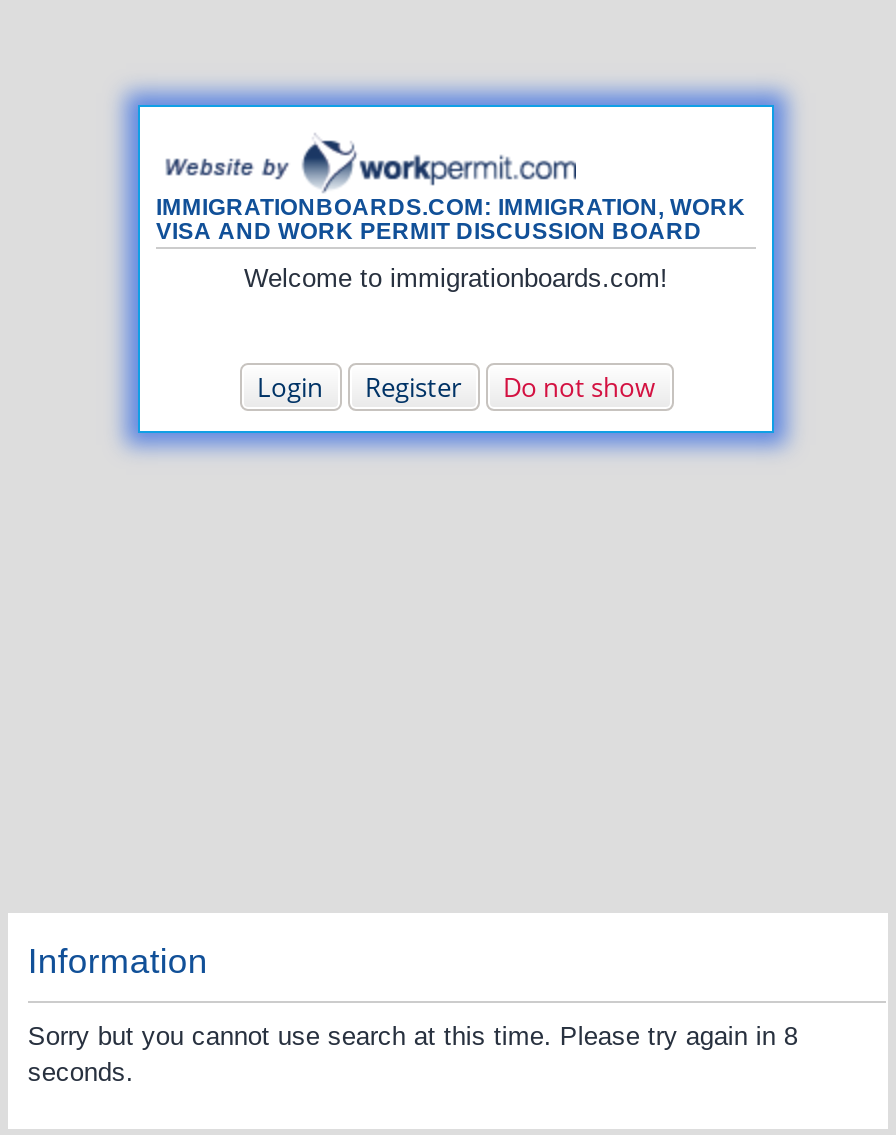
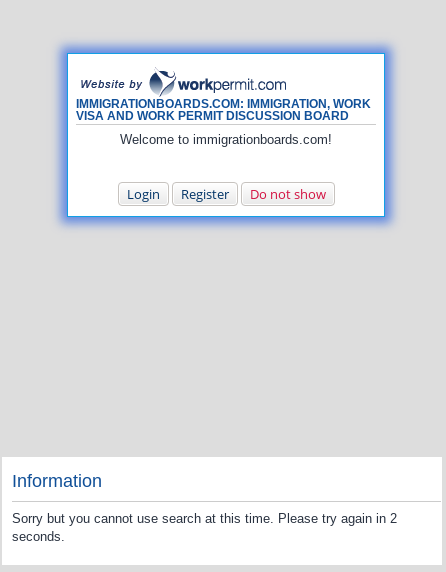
[28,1022,798,1052] Sorry but you cannot use search at this time. Please try again in 8 -> [12,511,397,526] Sorry but you cannot use search at this time. Please try again in 2

